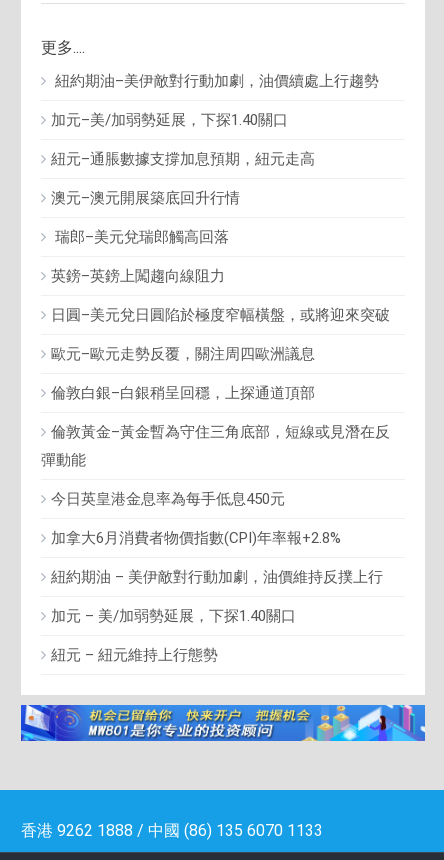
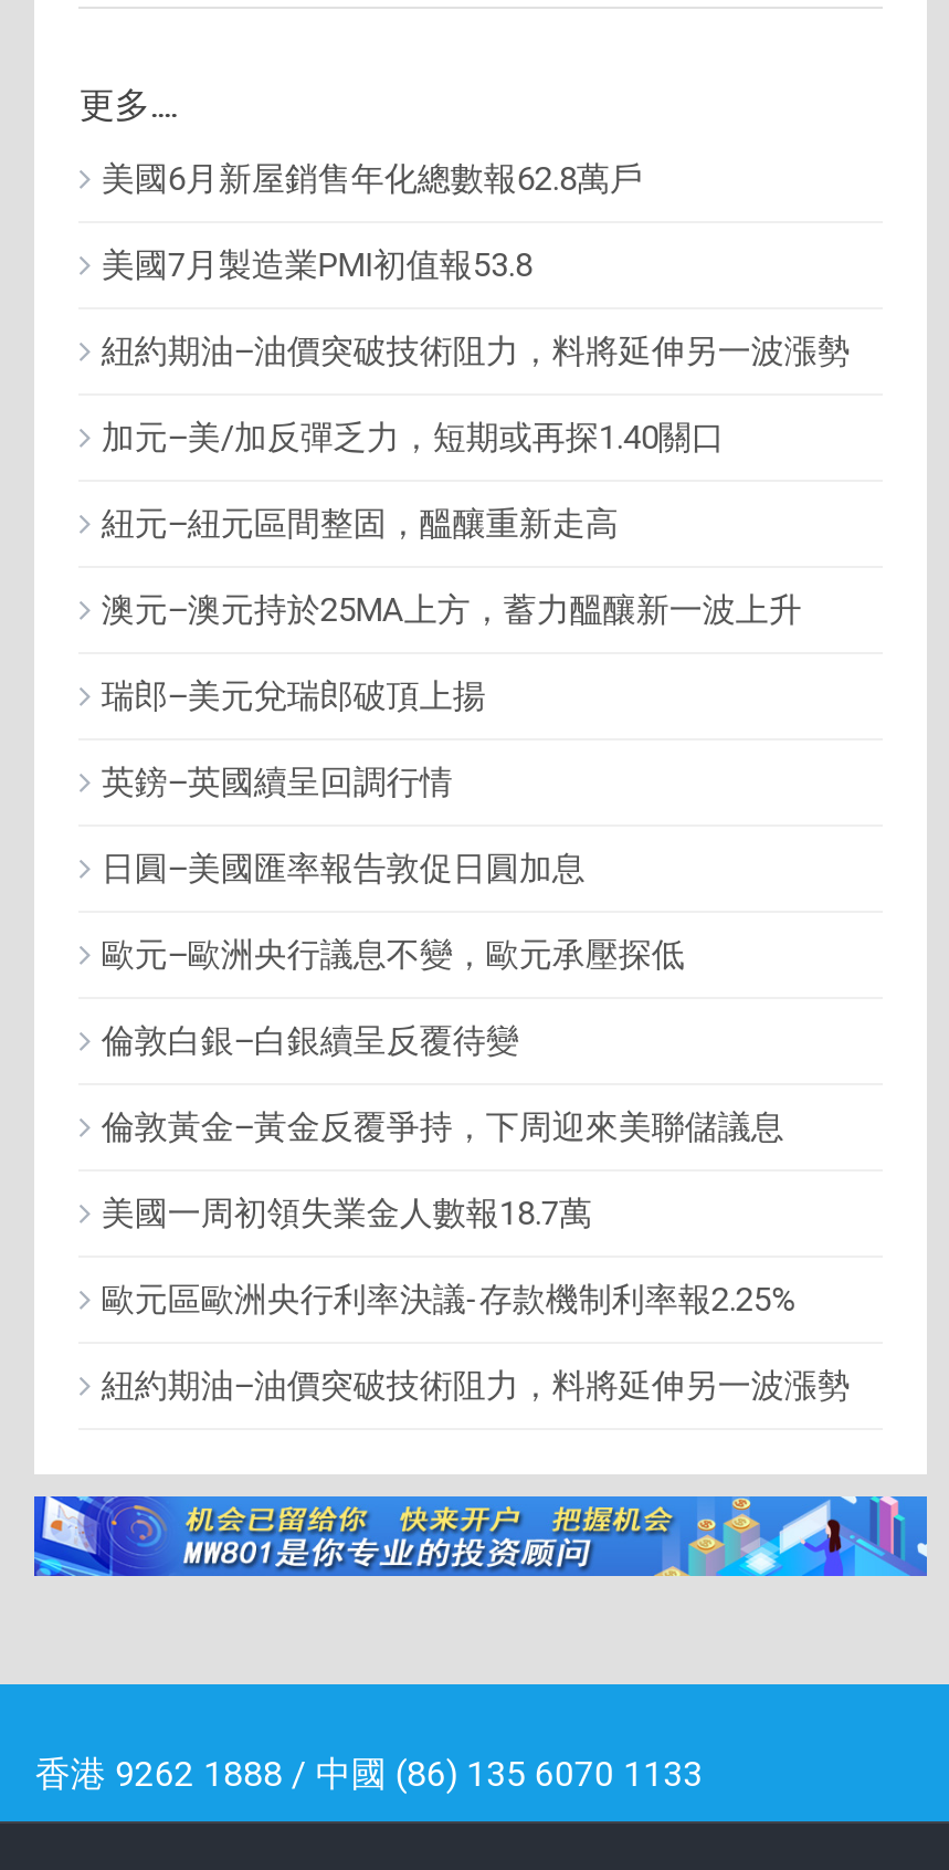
[41,72,390,664] 紐約期油–美伊敵對行動加劇，油價續處上行趨勢 | 加元–美/加弱勢延展，下探1.40關口 | 紐元–通脹數據支撐加息預期，紐元走高 | 澳元–澳元開展築底回升行情 | 瑞郎–美元兌瑞郎觸高回落 | 英鎊–英鎊上闖趨向線阻力 | 日圓–美元兌日圓陷於極度窄幅橫盤，或將迎來突破 | 歐元–歐元走勢反覆，關注周四歐洲議息 | 倫敦白銀–白銀稍呈回穩，上探通道頂部 | 倫敦黃金–黃金暫為守住三角底部，短線或見潛在反 | 彈動能 | 今日英皇港金息率為每手低息450元 | 加拿大6月消費者物價指數(CPI)年率報+2.8% | 紐約期油 – 美伊敵對行動加劇，油價維持反撲上行 | 加元 – 美/加弱勢延展，下探1.40關口 | 紐元 – 紐元維持上行態勢 -> [101,158,850,1405] 美國6月新屋銷售年化總數報62.8萬戶 | 美國7月製造業PMI初值報53.8 | 紐約期油–油價突破技術阻力，料將延伸另一波漲勢 | 加元–美/加反彈乏力，短期或再探1.40關口 | 紐元–紐元區間整固，醞釀重新走高 | 澳元–澳元持於25MA上方，蓄力醞釀新一波上升 | 瑞郎–美元兌瑞郎破頂上揚 | 英鎊–英國續呈回調行情 | 日圓–美國匯率報告敦促日圓加息 | 歐元–歐洲央行議息不變，歐元承壓探低 | 倫敦白銀–白銀續呈反覆待變 | 倫敦黃金–黃金反覆爭持，下周迎來美聯儲議息 | 美國一周初領失業金人數報18.7萬 | 歐元區歐洲央行利率決議-存款機制利率報2.25% | 紐約期油–油價突破技術阻力，料將延伸另一波漲勢

